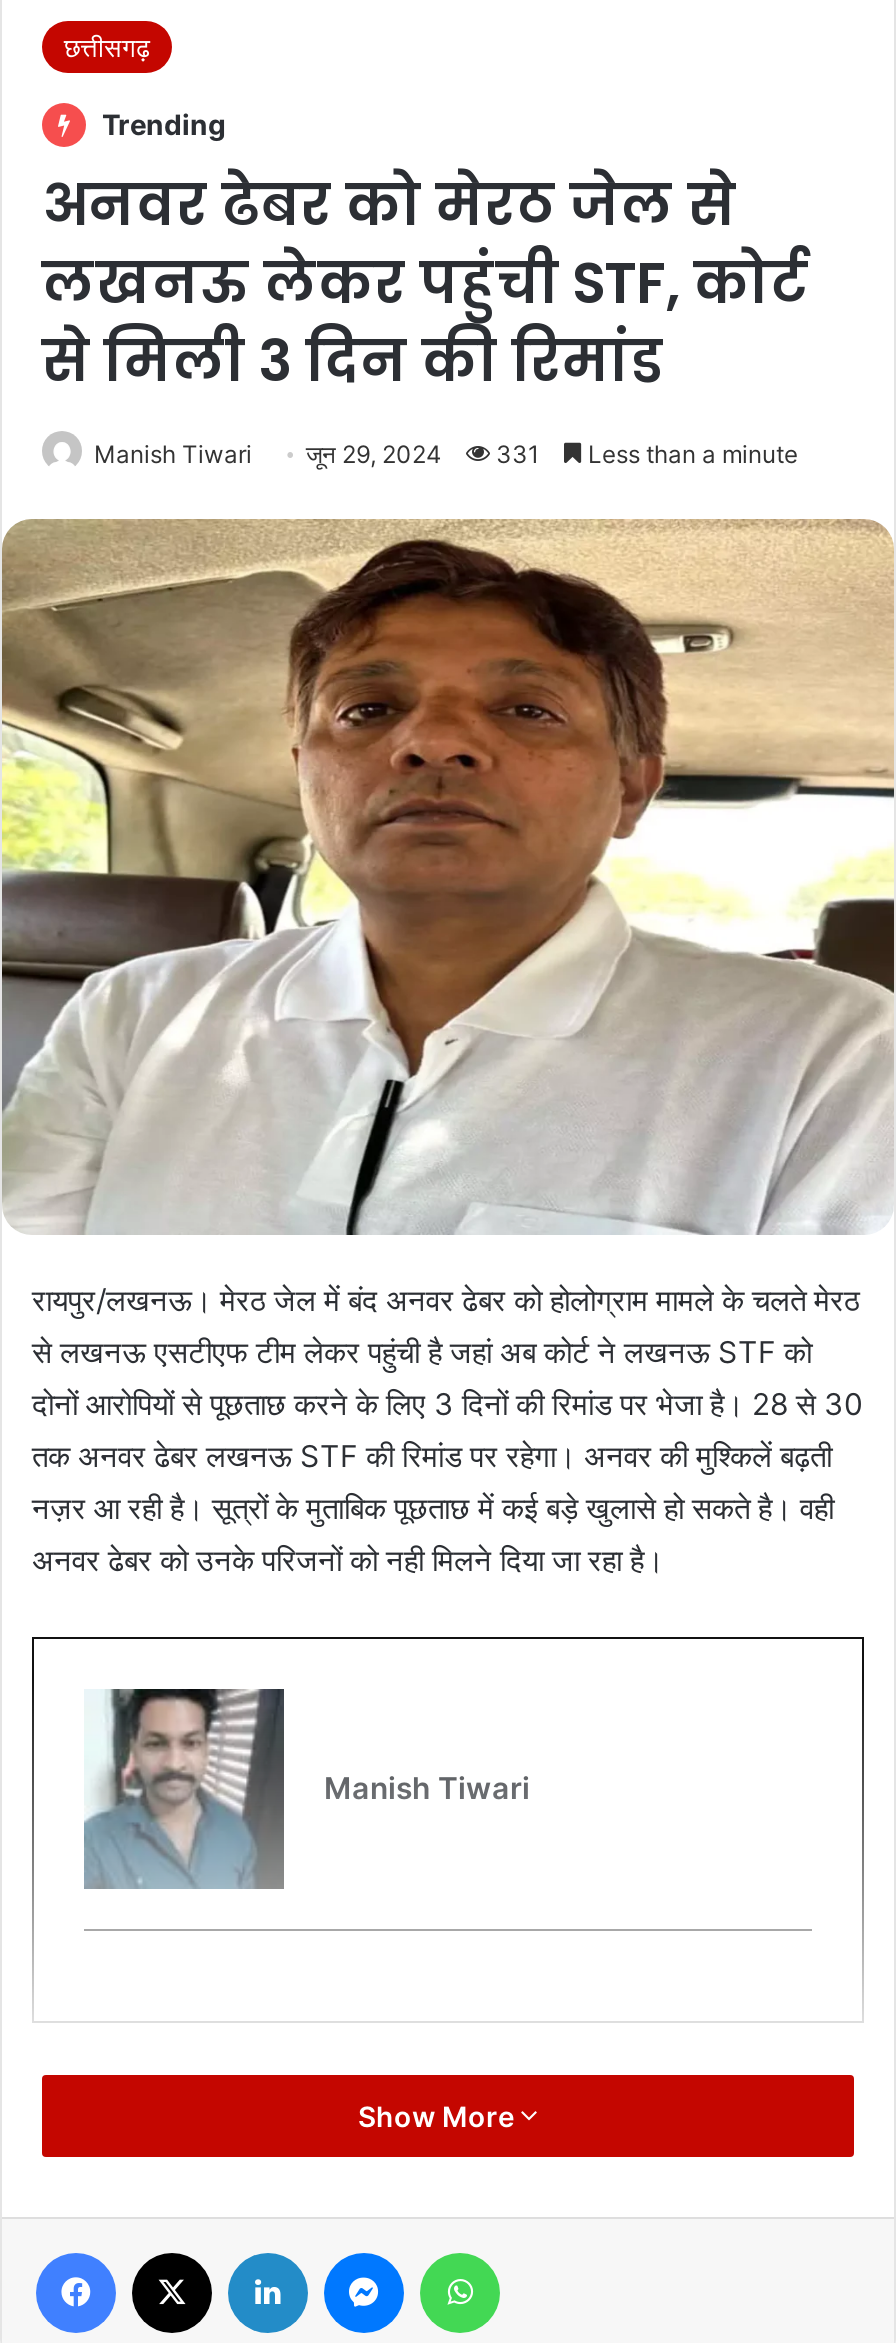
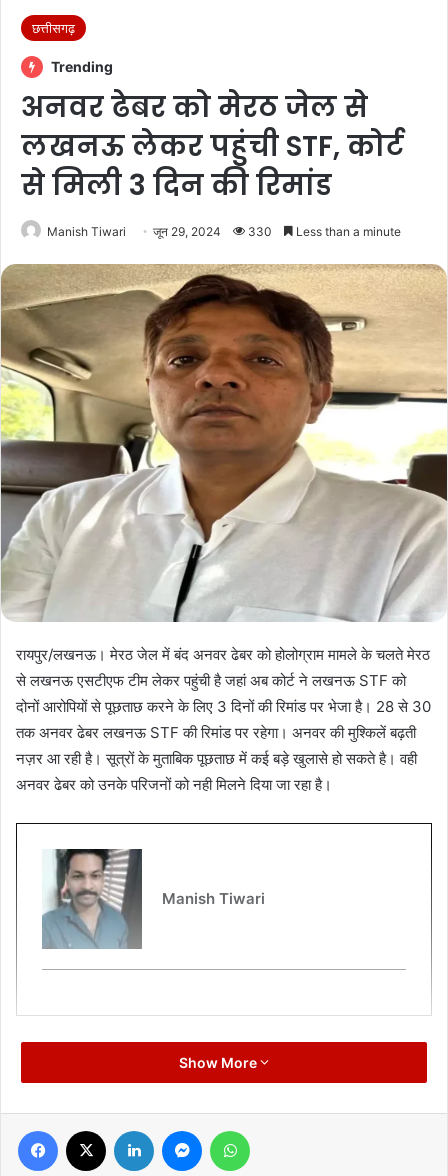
[94,438,798,468] Manish Tiwari जून 29, 2024 331 Less than a minute -> [47,224,401,239] Manish Tiwari जून 29, 2024 330 Less than a minute

